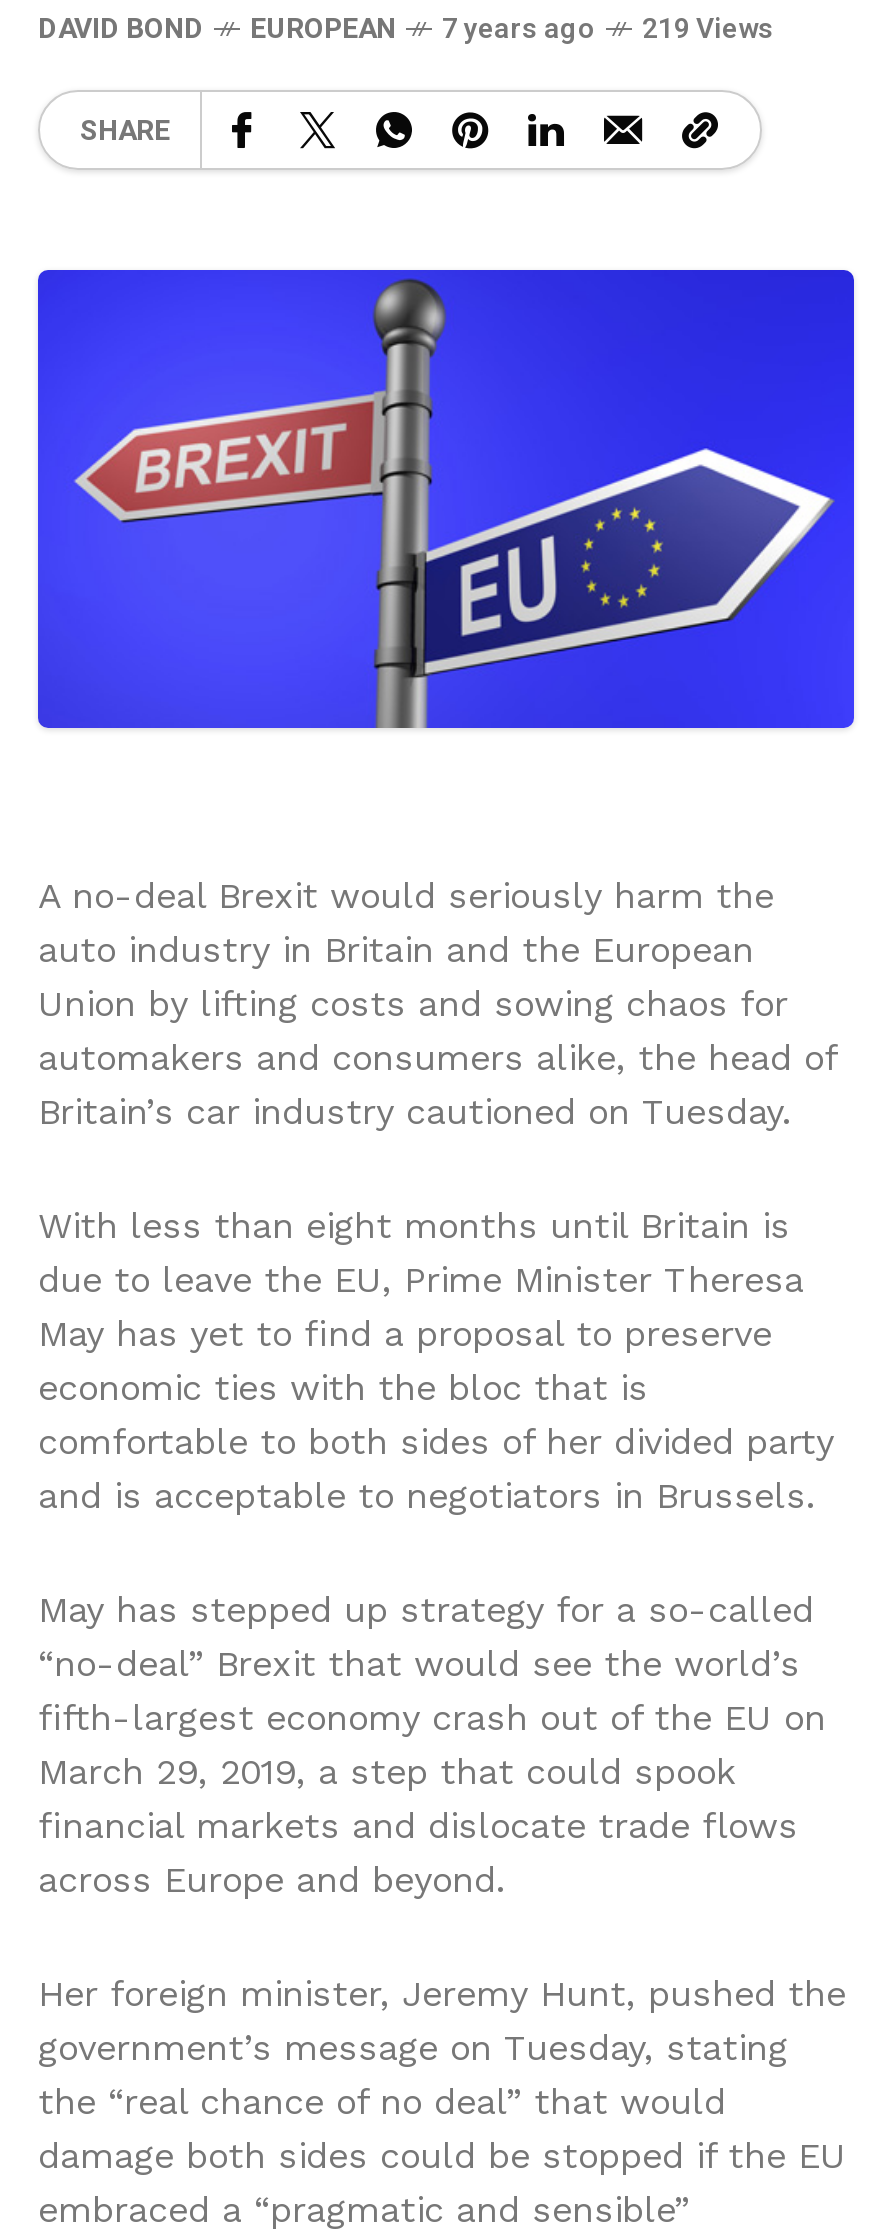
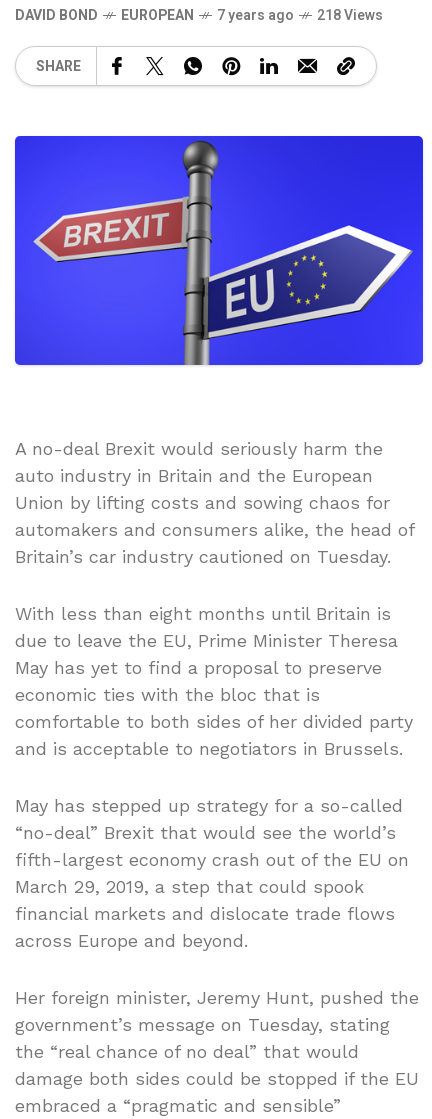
[38,9,774,51] DAVID BOND EUROPEAN 7 years ago 219 Views -> [15,5,383,26] DAVID BOND EUROPEAN 7 years ago 218 Views

